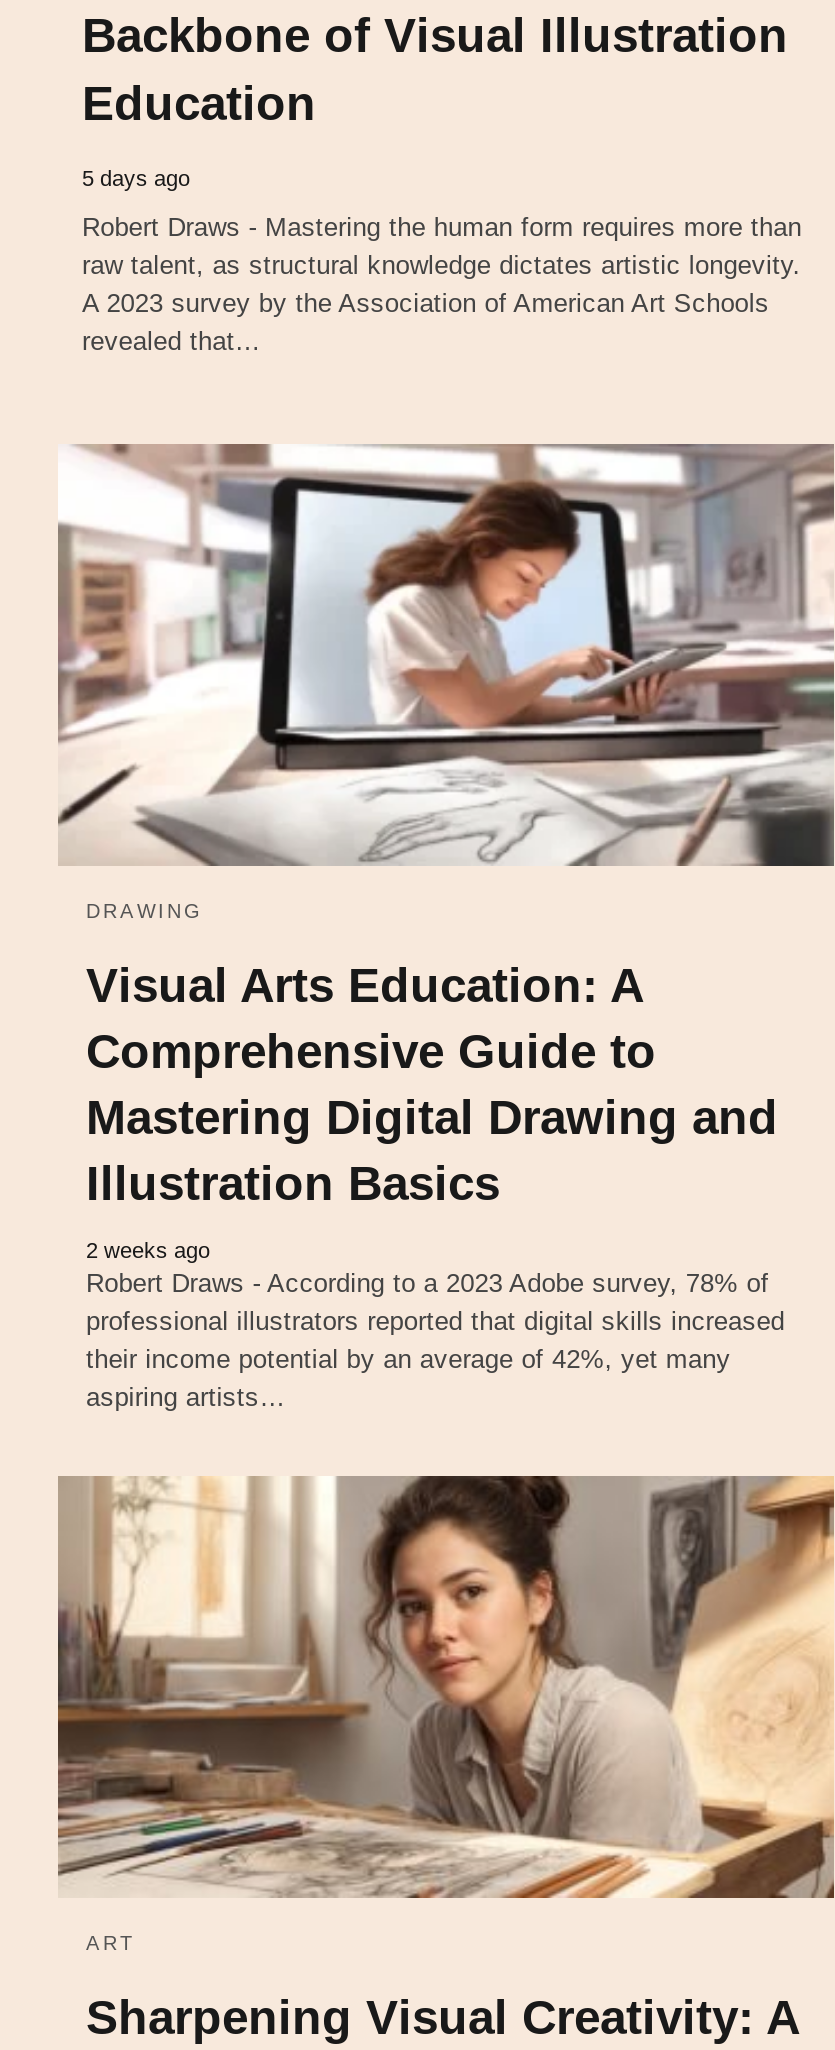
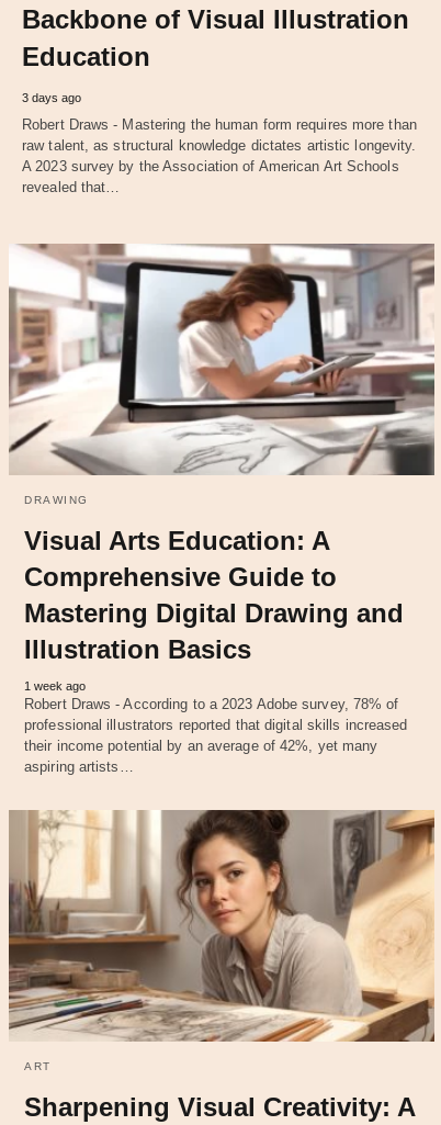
[82,167,190,191] 5 days ago -> [22,92,81,105] 3 days ago
[86,1238,210,1262] 2 weeks ago -> [24,680,86,693] 1 week ago

